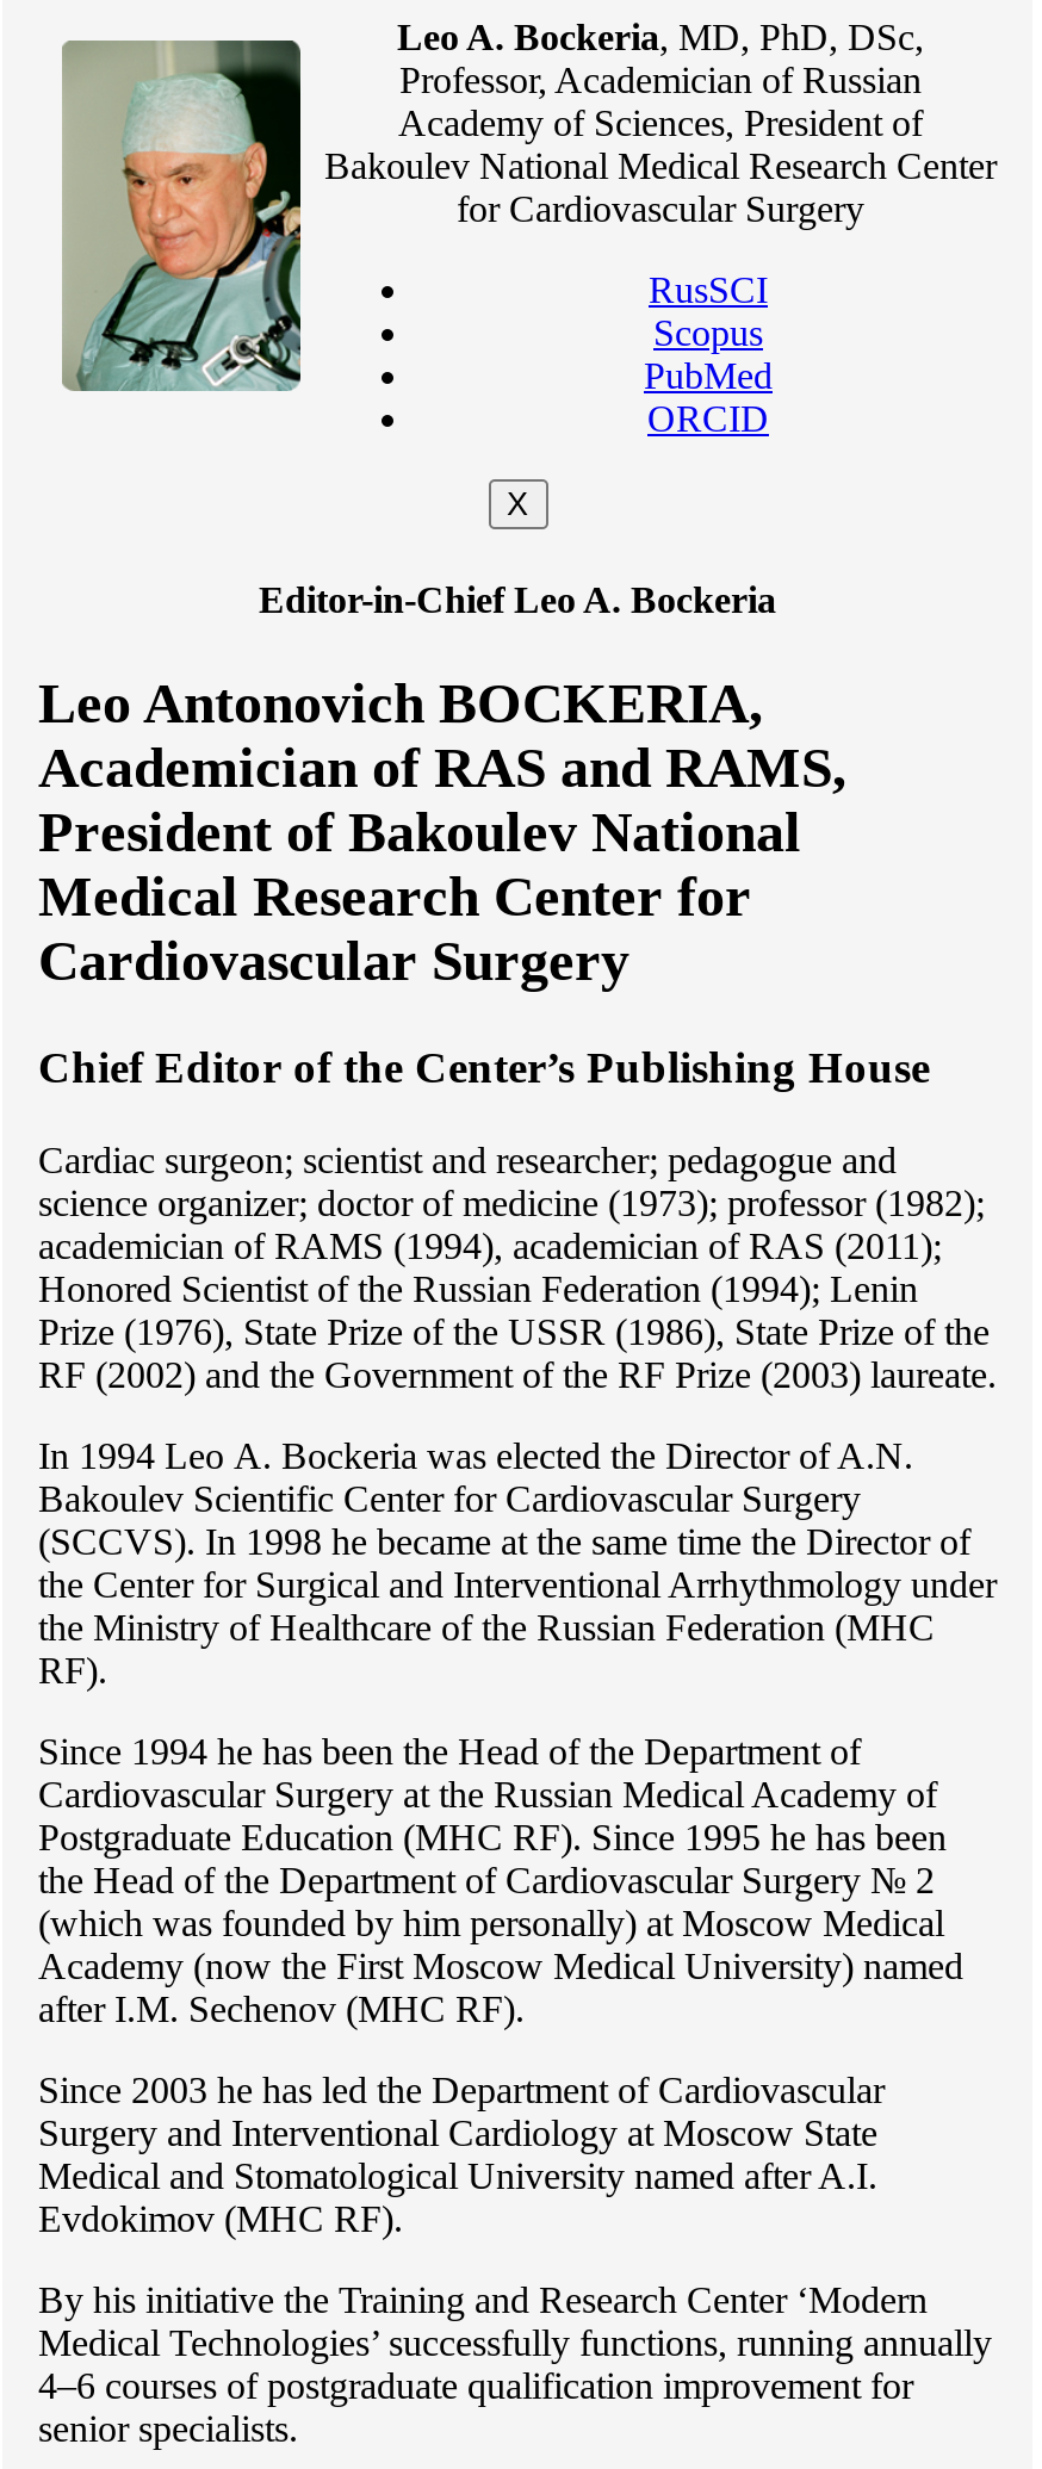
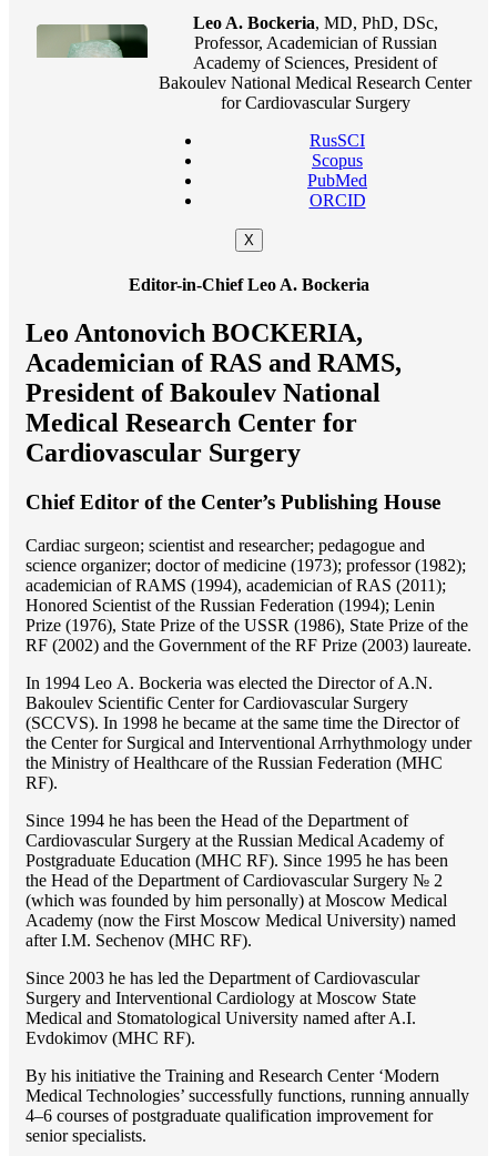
[60,112,303,393] [image] -> none

